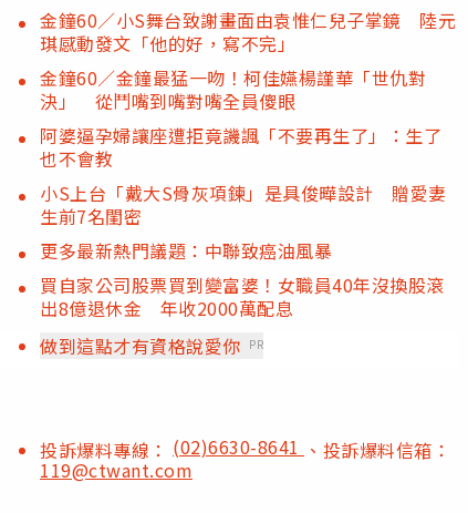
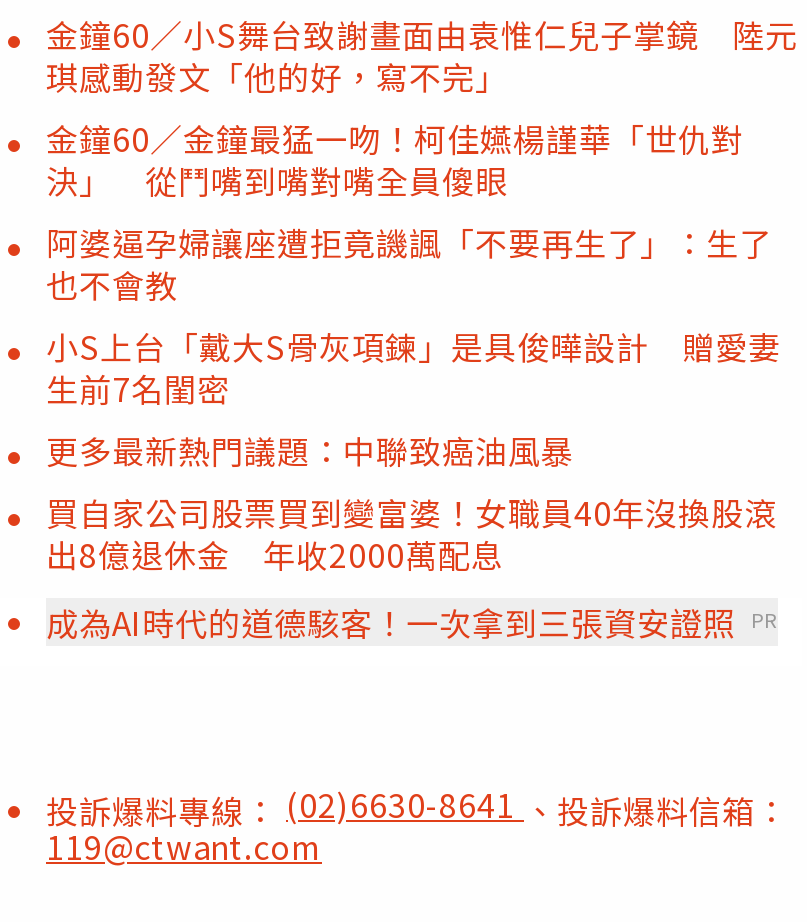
[40,332,263,359] 做到這點才有資格說愛你 PR -> [46,598,777,646] 成為AI時代的道德駭客！一次拿到三張資安證照 PR

